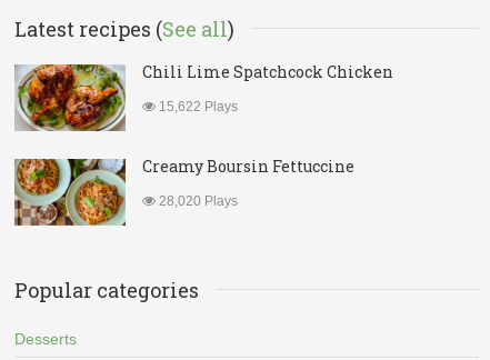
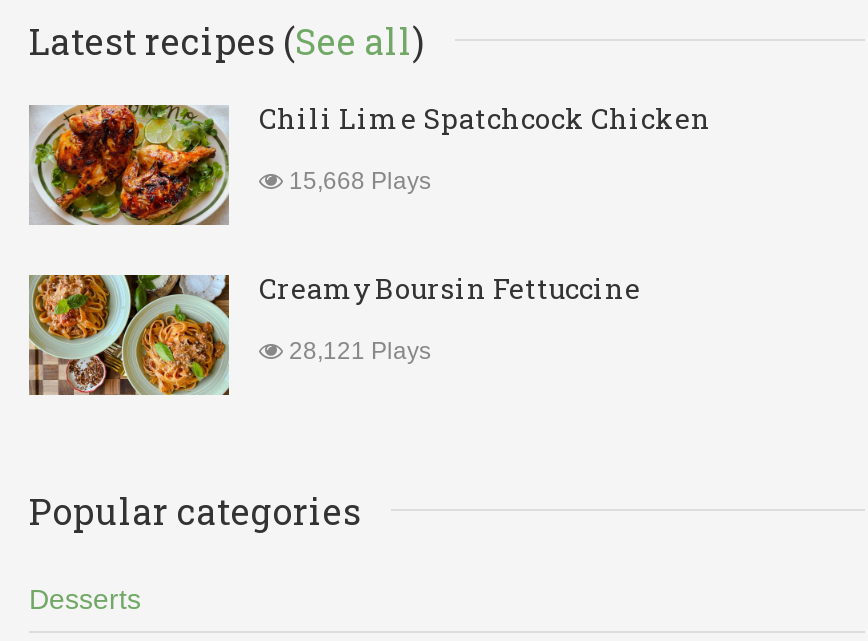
[156,99,238,115] 15,622 Plays -> [283,168,431,196] 15,668 Plays
[156,194,238,209] 28,020 Plays -> [283,338,431,366] 28,121 Plays

